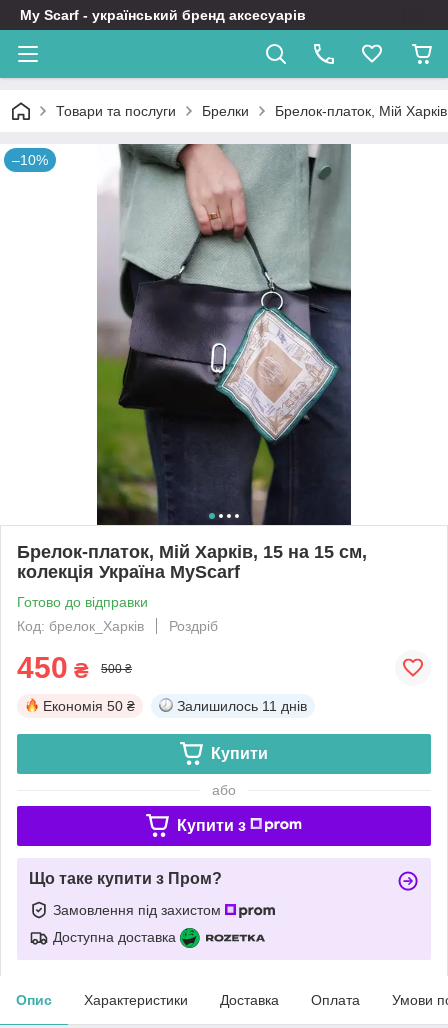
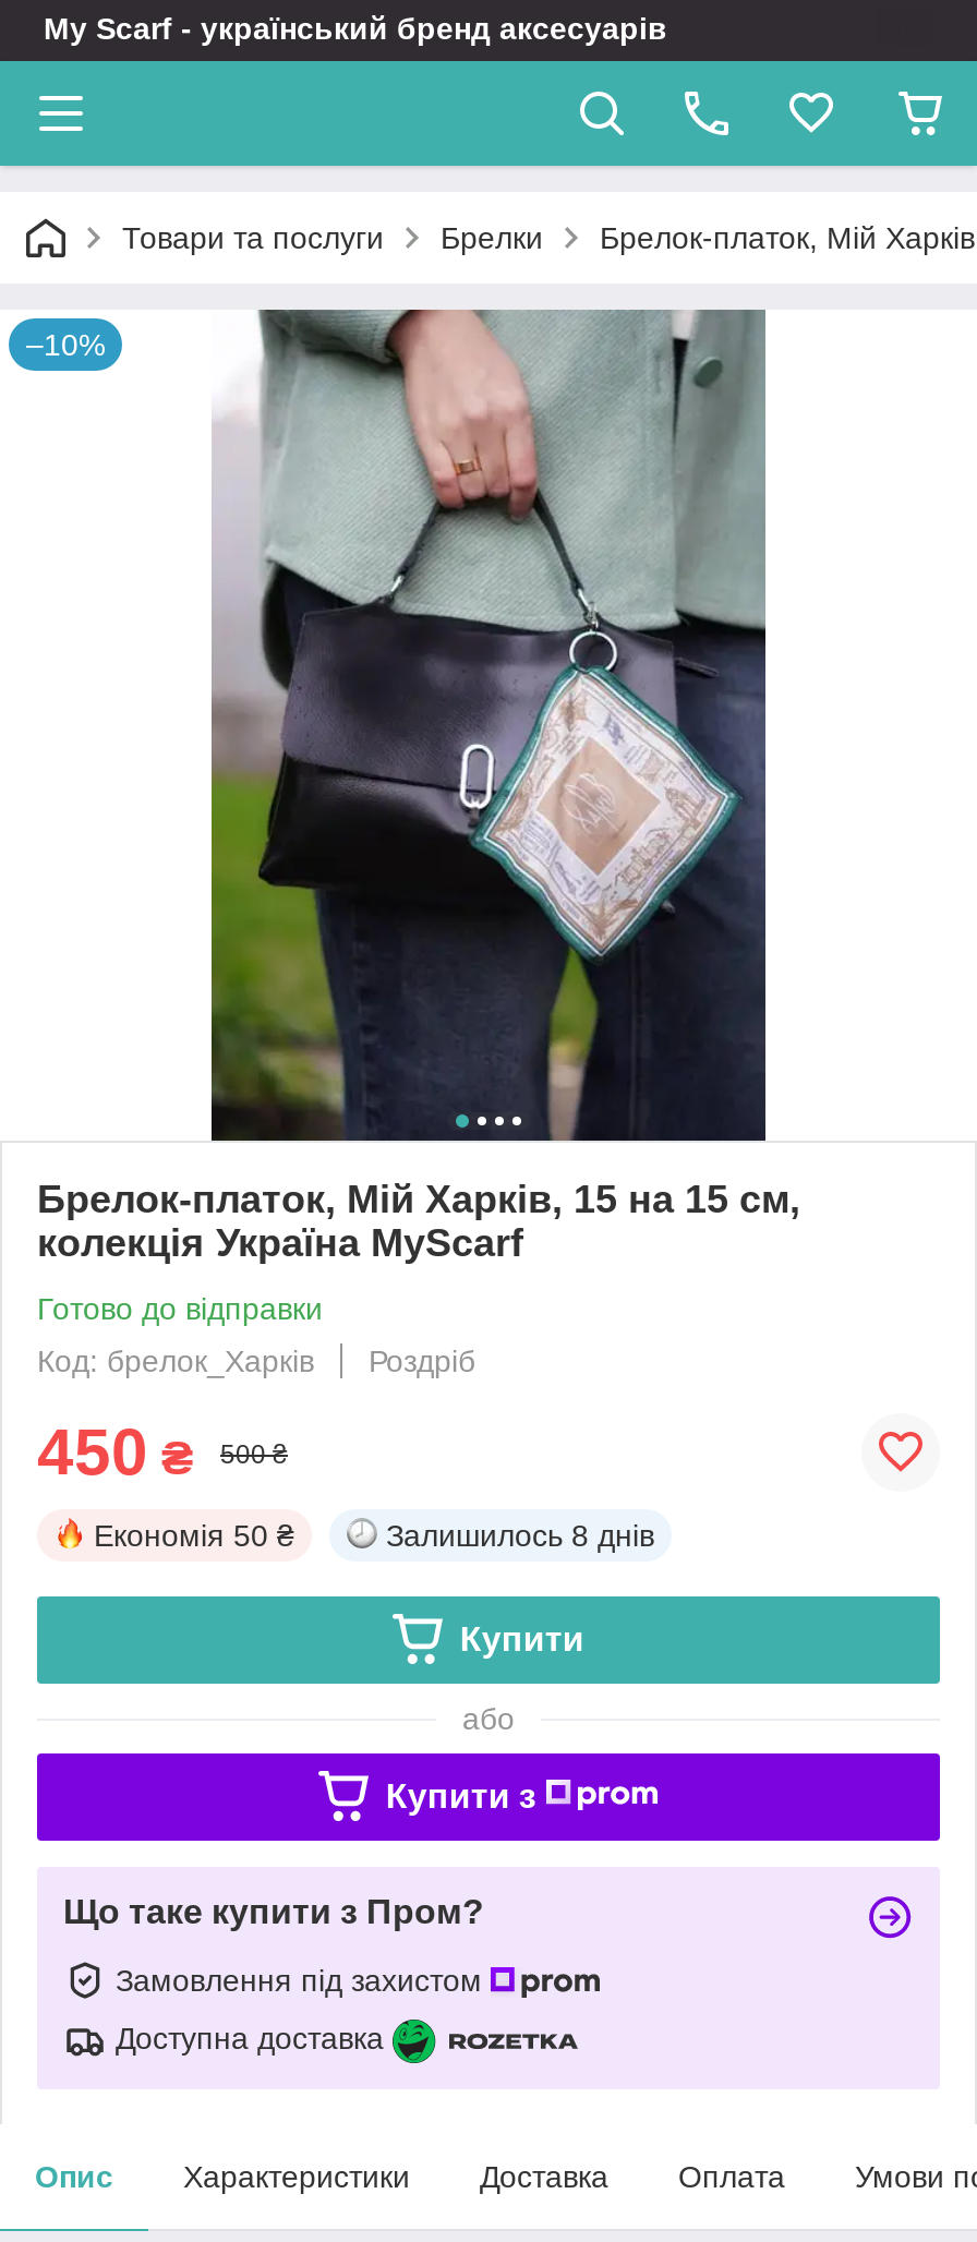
[177,698,307,714] Залишилось 11 днів -> [386,1517,654,1552] Залишилось 8 днів

